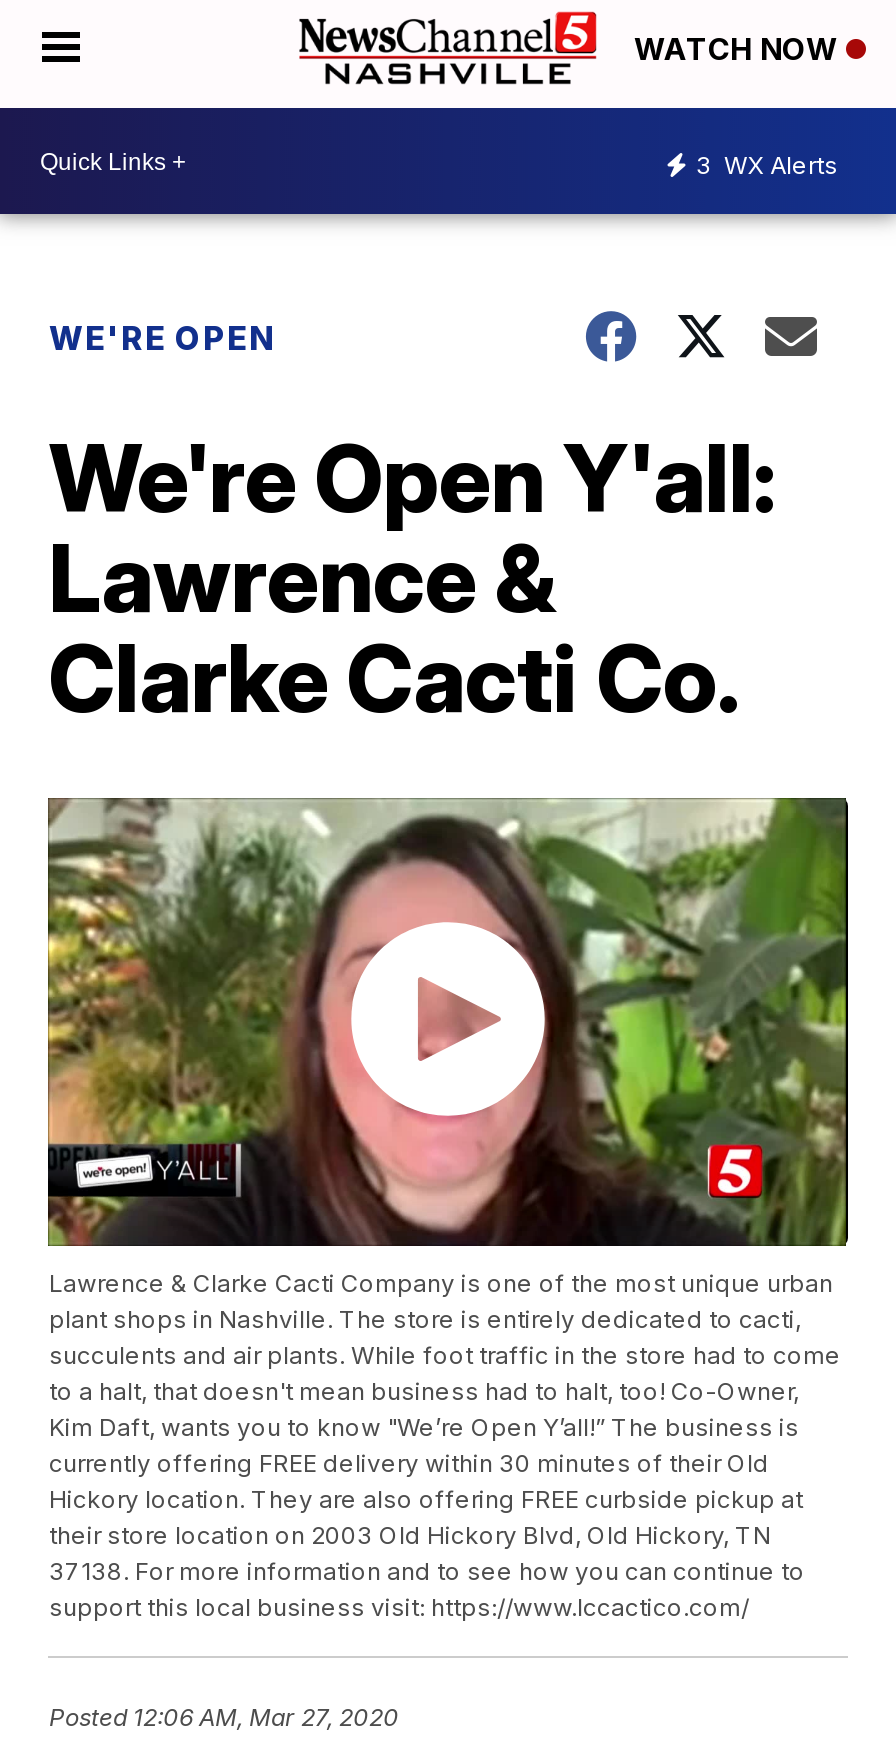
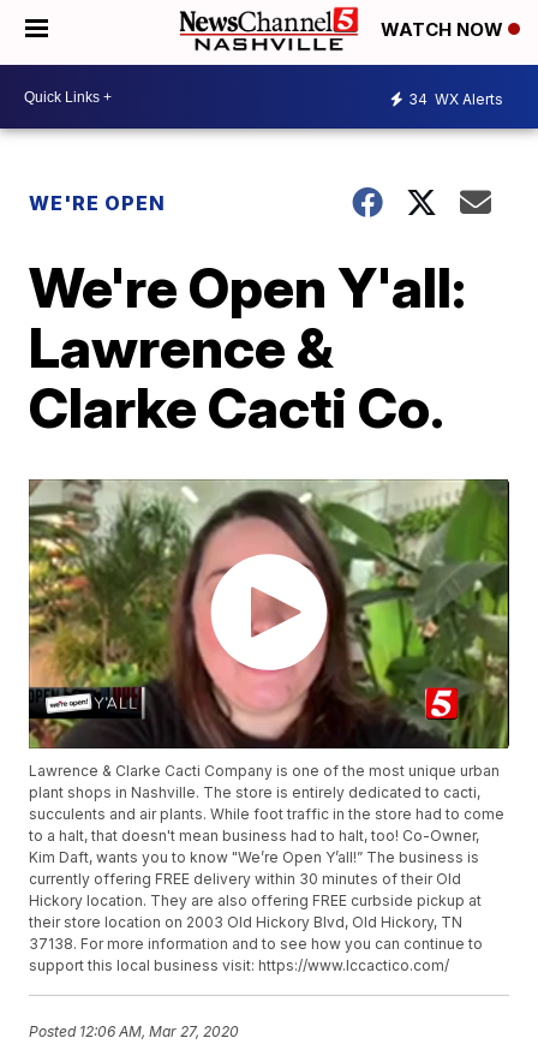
[696,149,838,179] 3 WX Alerts -> [408,90,503,108] 34 WX Alerts

